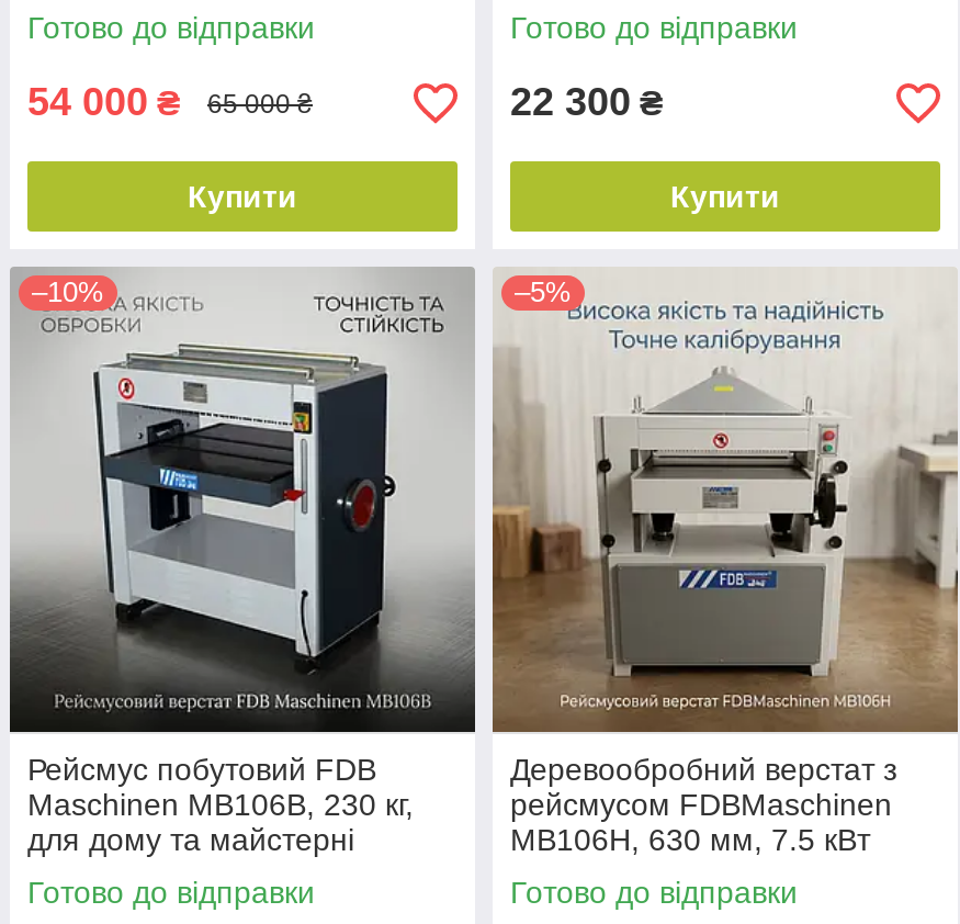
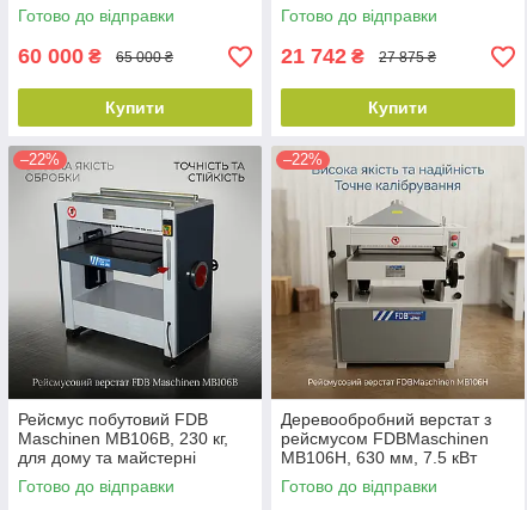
[27,80,313,124] 54 000 ₴ 65 000 ₴ -> [18,44,173,68] 60 000 ₴ 65 000 ₴
[510,80,664,124] 22 300 ₴ -> [281,44,436,68] 21 742 ₴ | 27 875 ₴
[32,276,104,309] –10% -> [20,151,60,169] –22%
[515,276,572,309] –5% -> [283,151,323,169] –22%

